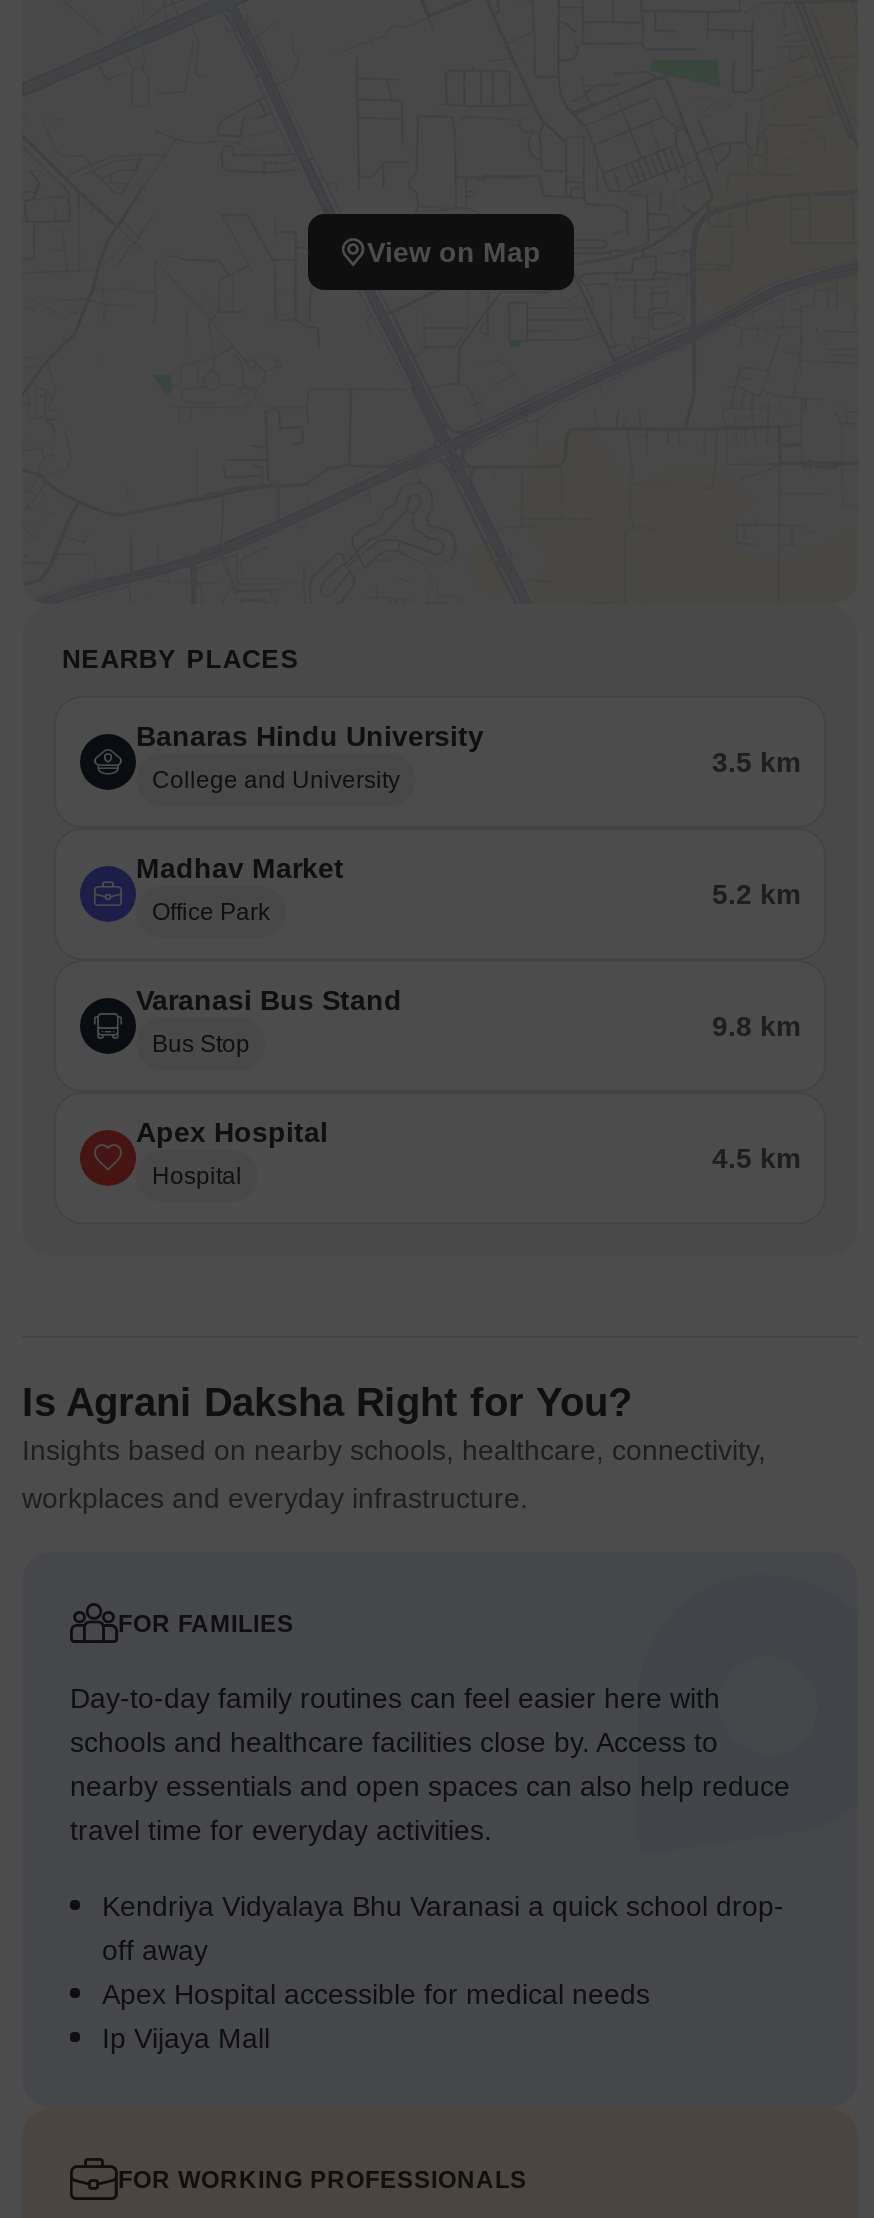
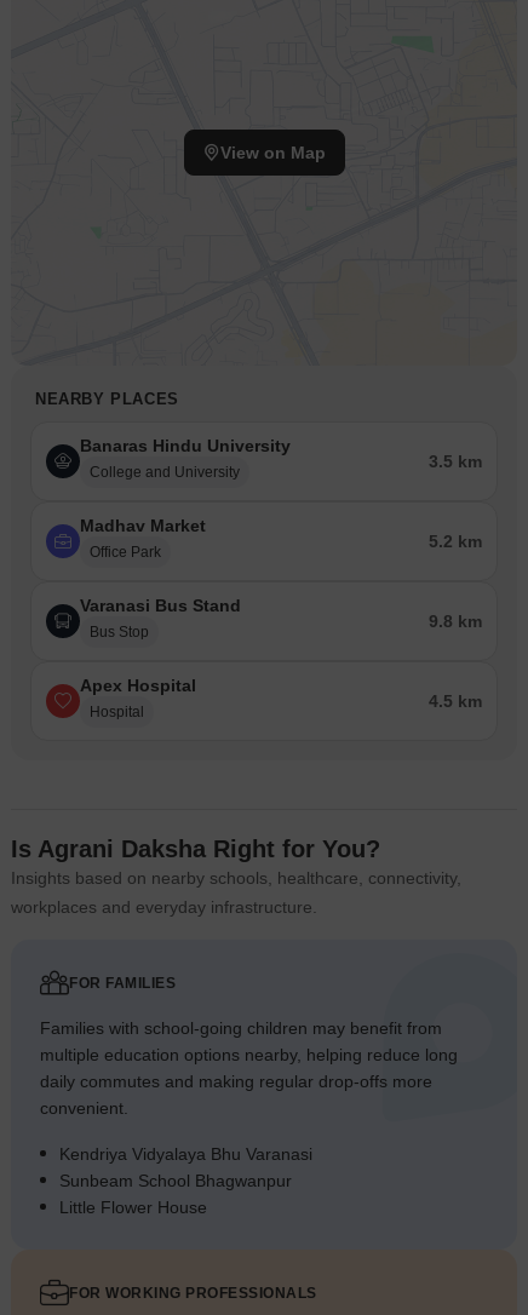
[70,1683,790,1847] Day-to-day family routines can feel easier here with | schools and healthcare facilities close by. Access to | nearby essentials and open spaces can also help reduce | travel time for everyday activities. -> [40,1019,458,1118] Families with school-going children may benefit from | multiple education options nearby, helping reduce long | daily commutes and making regular drop-offs more | convenient.
[102,1891,784,2055] Kendriya Vidyalaya Bhu Varanasi a quick school drop- | off away | Apex Hospital accessible for medical needs | Ip Vijaya Mall -> [59,1145,312,1217] Kendriya Vidyalaya Bhu Varanasi | Sunbeam School Bhagwanpur | Little Flower House

